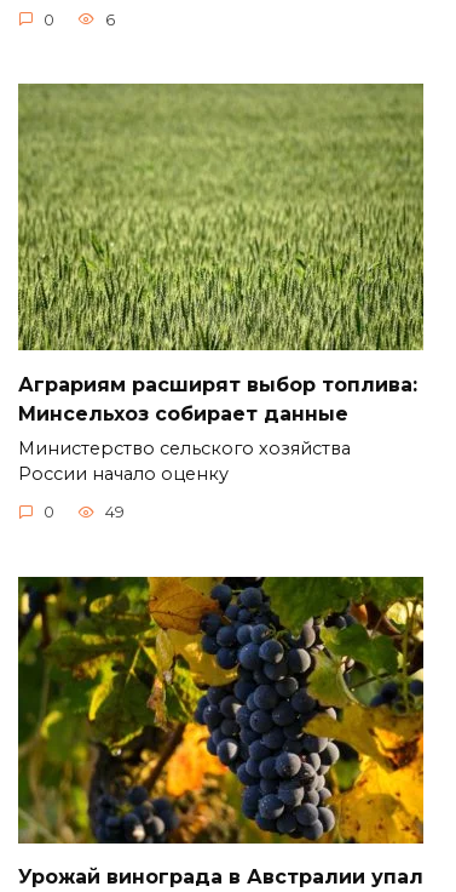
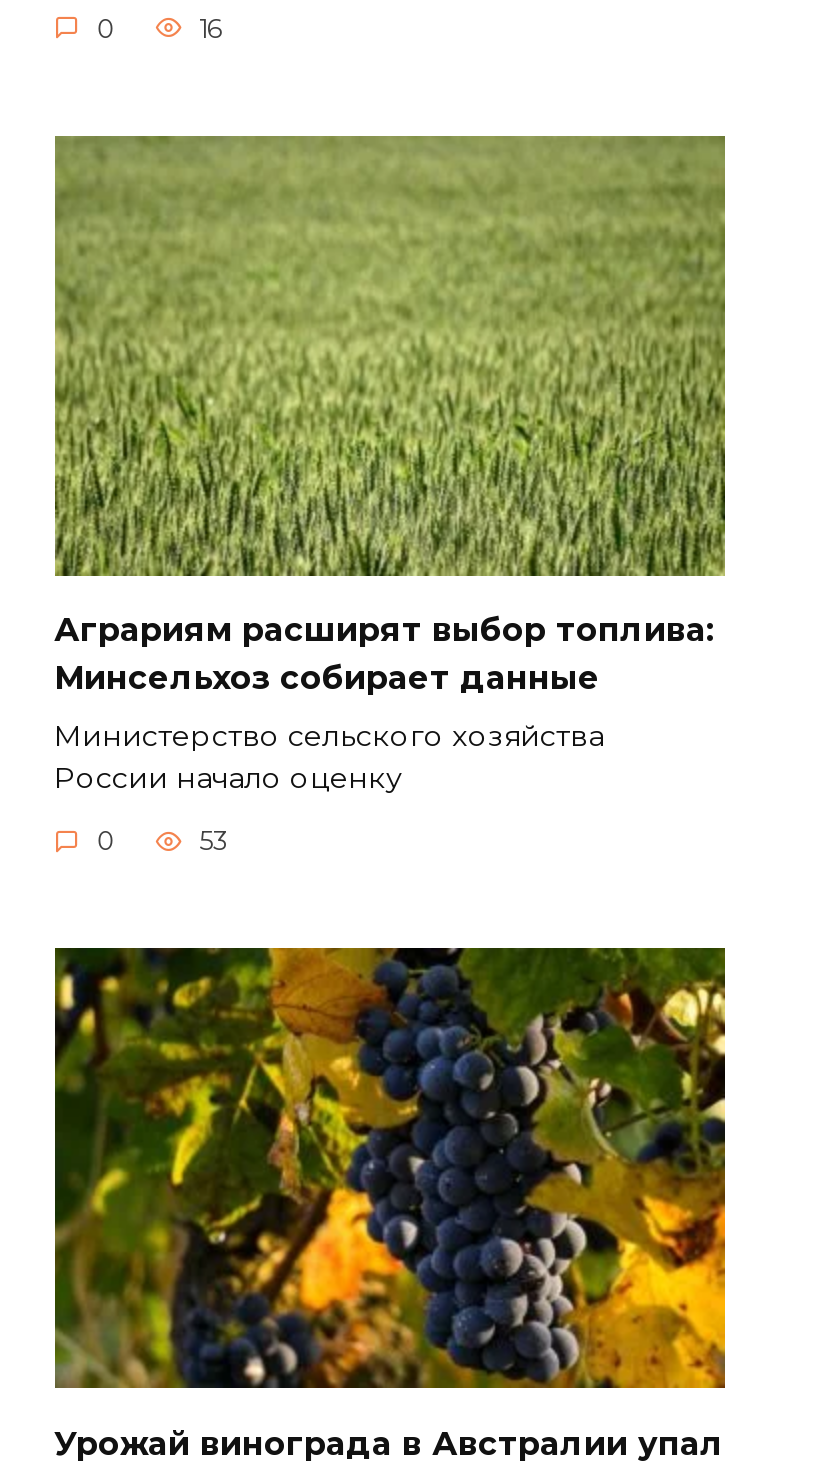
[105,10,115,28] 6 -> [199,13,223,43] 16
[105,503,125,521] 49 -> [199,826,229,856] 53

